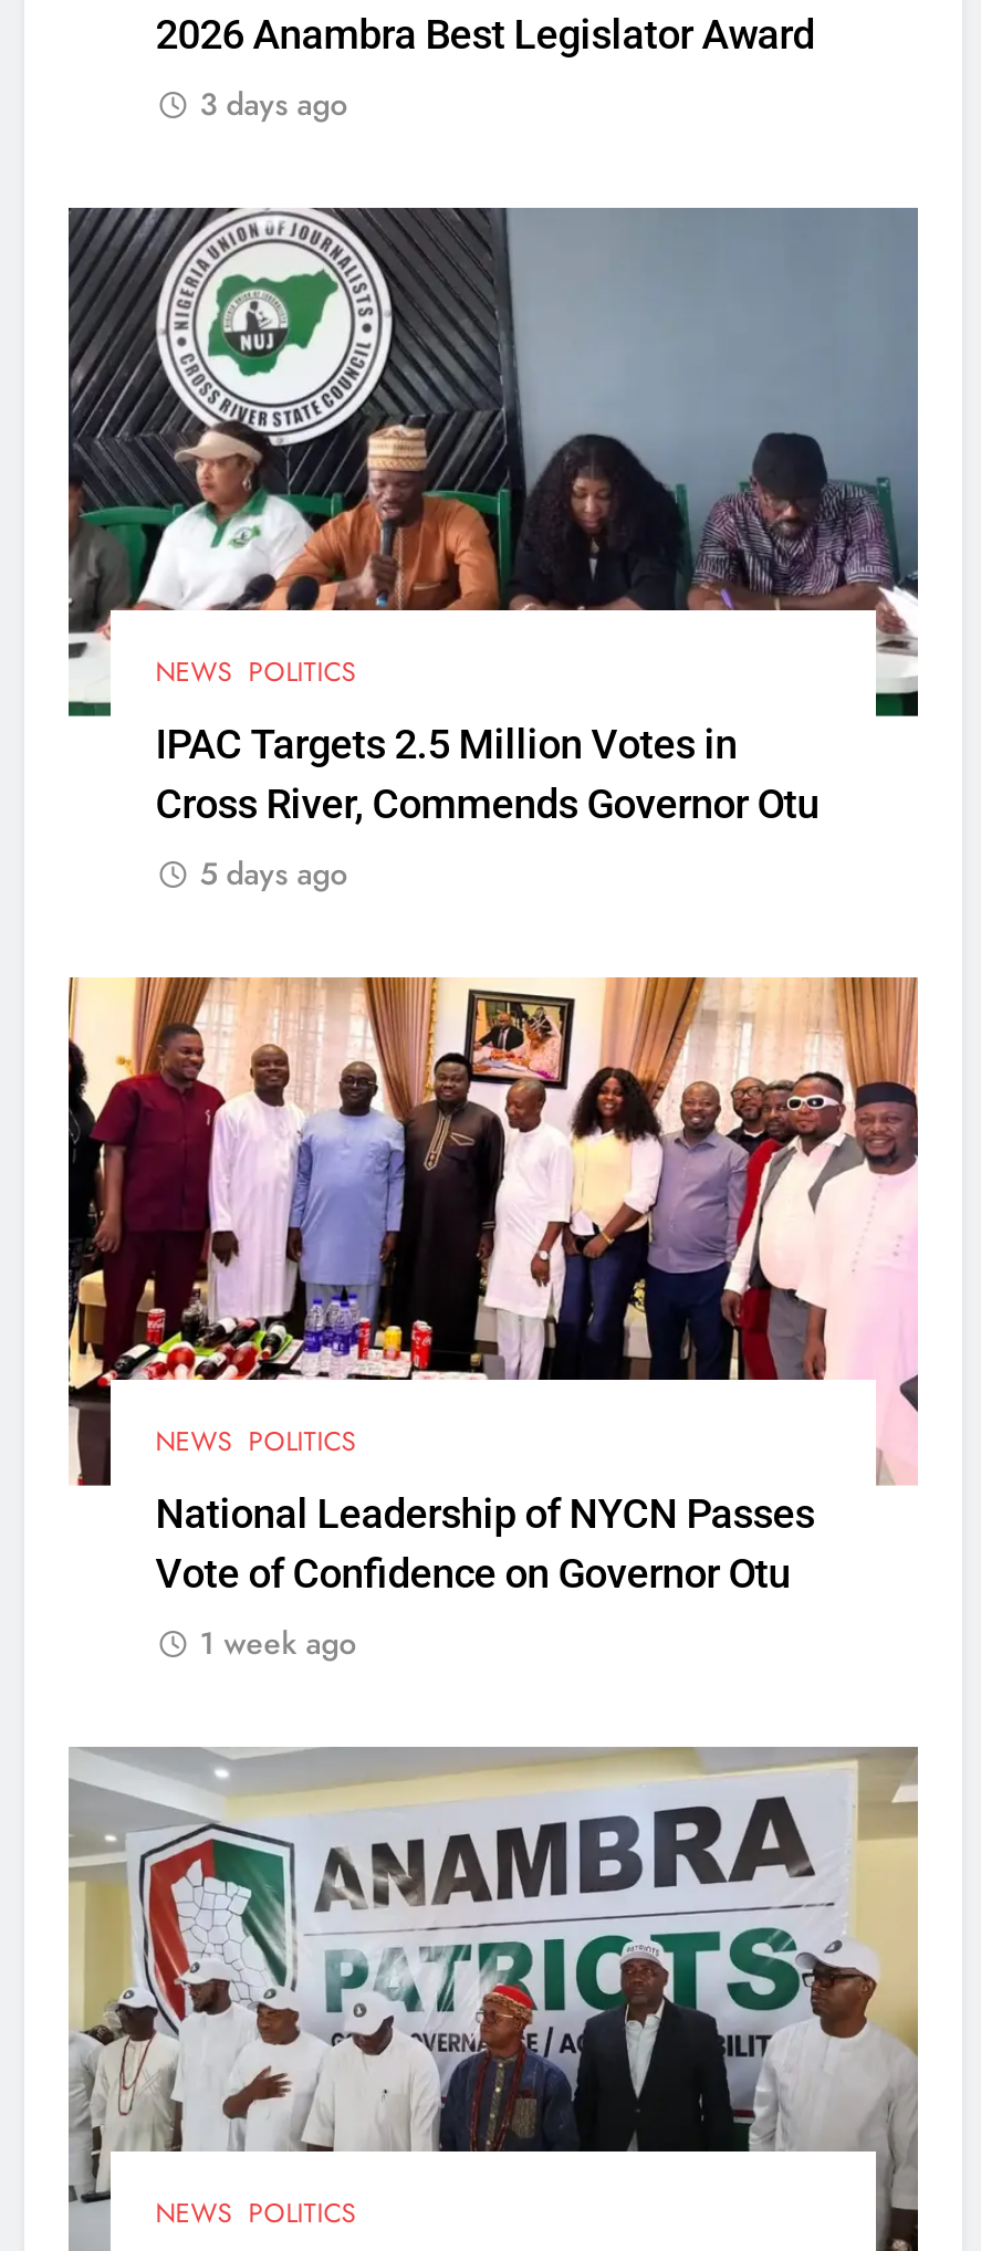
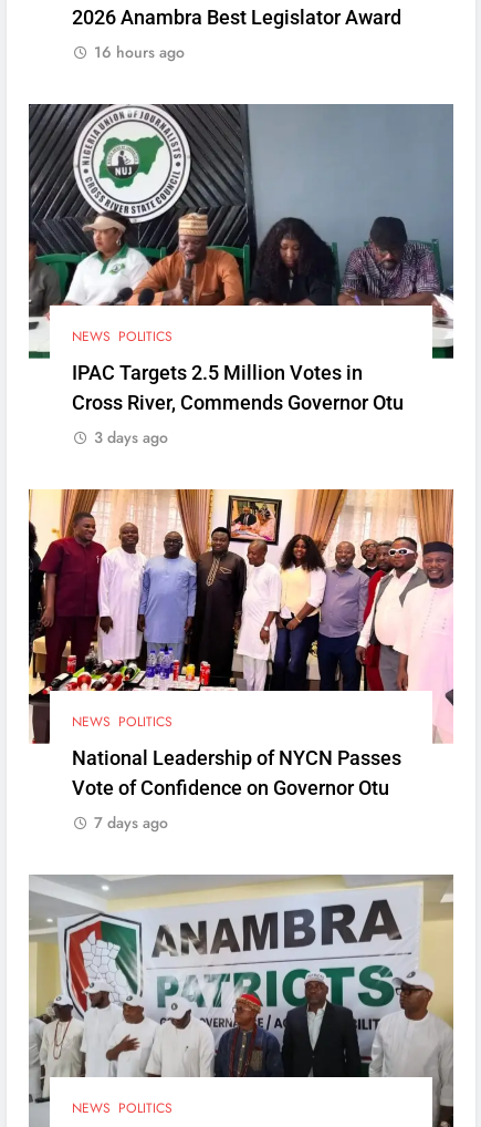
[200,81,348,125] 3 days ago -> [94,40,185,63] 16 hours ago
[200,851,348,895] 5 days ago -> [94,426,168,448] 3 days ago
[200,1621,357,1666] 1 week ago -> [94,812,168,834] 7 days ago

